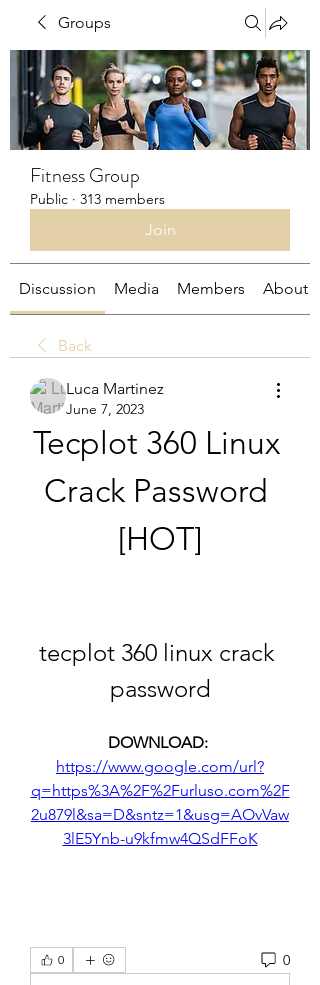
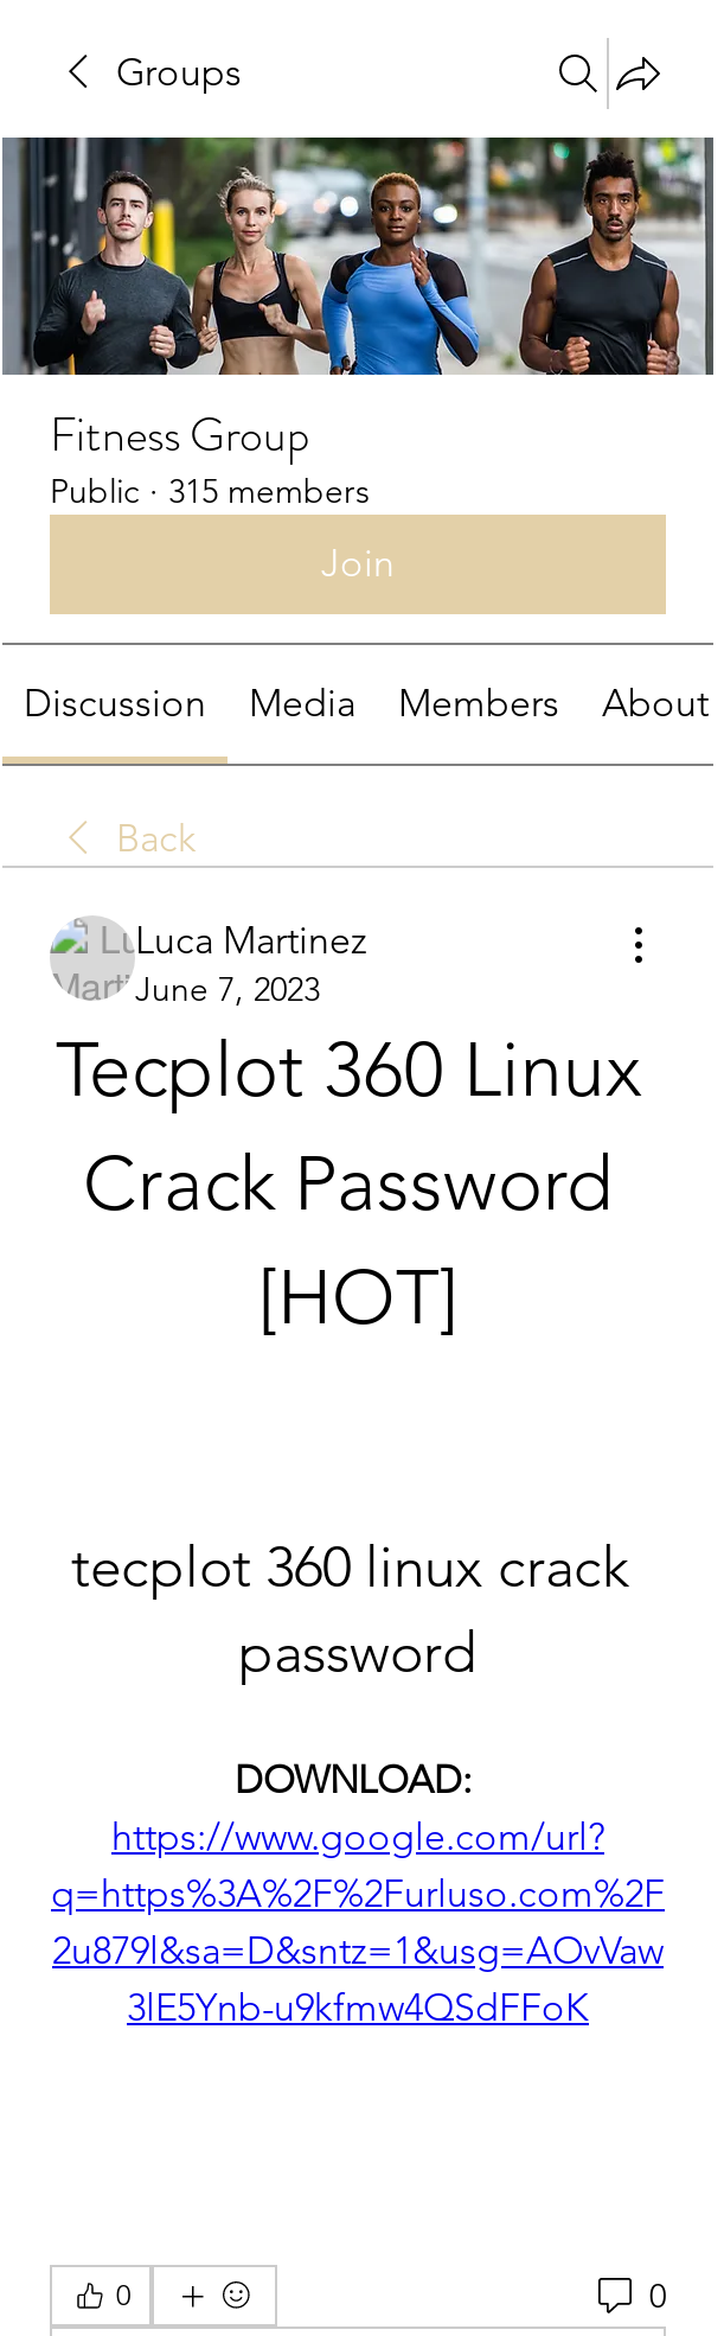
[30,190,165,208] Public · 313 members -> [50,470,370,512] Public · 315 members

